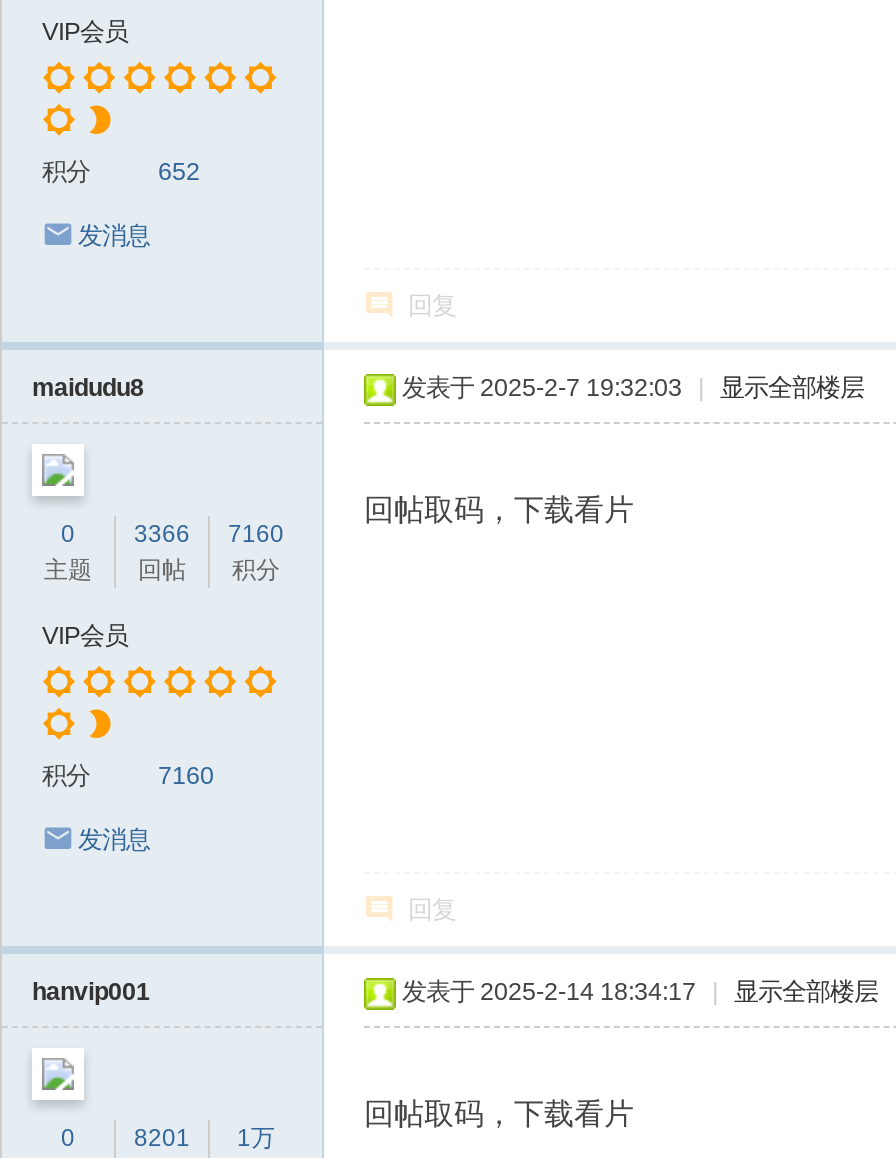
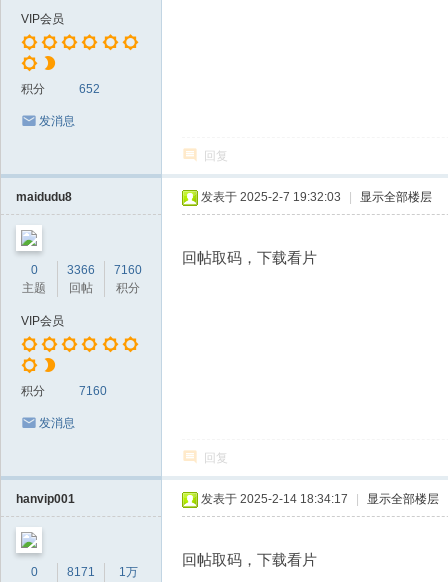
[134,1124,275,1152] 8201 1万 -> [67,565,137,579] 8171 1万

